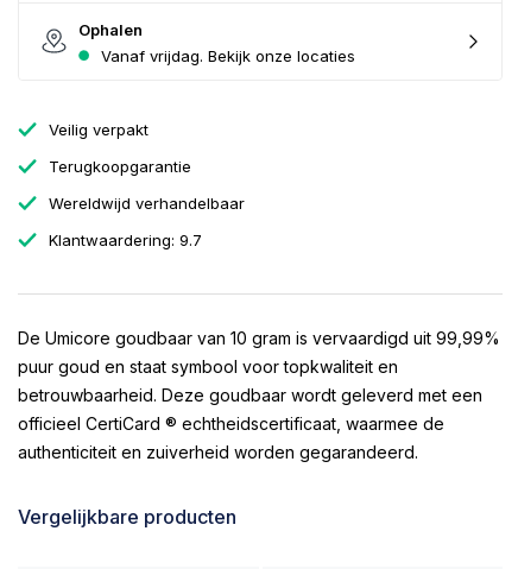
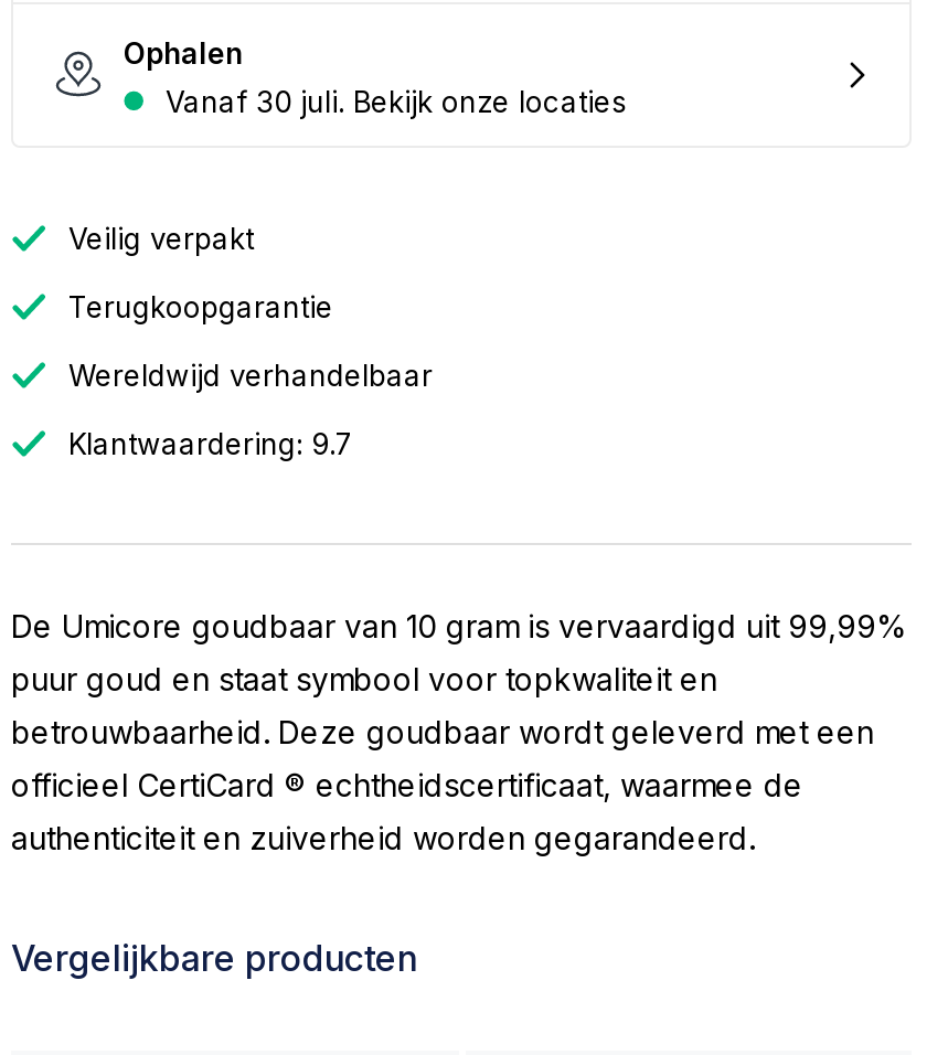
[96,46,355,65] Vanaf vrijdag. Bekijk onze locaties -> [157,84,627,119] Vanaf 30 juli. Bekijk onze locaties

